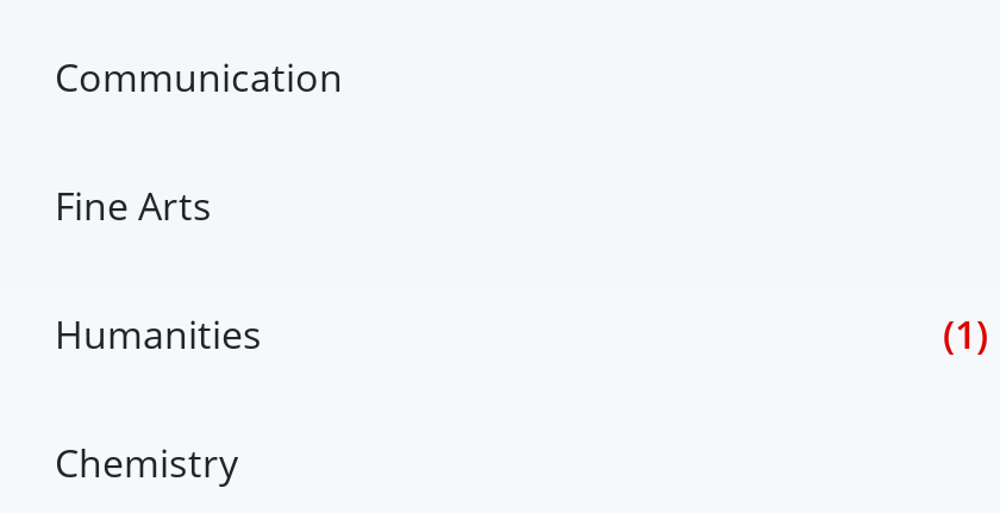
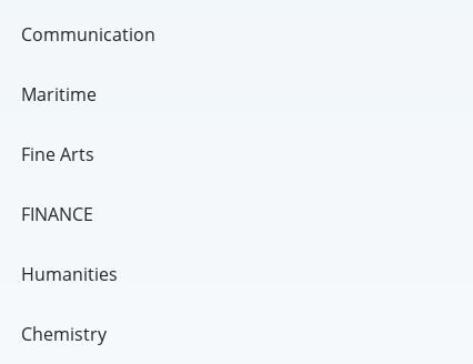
none -> [21,82,97,107] Maritime
none -> [21,202,93,226] FINANCE
[943,308,988,361] (1) -> none

